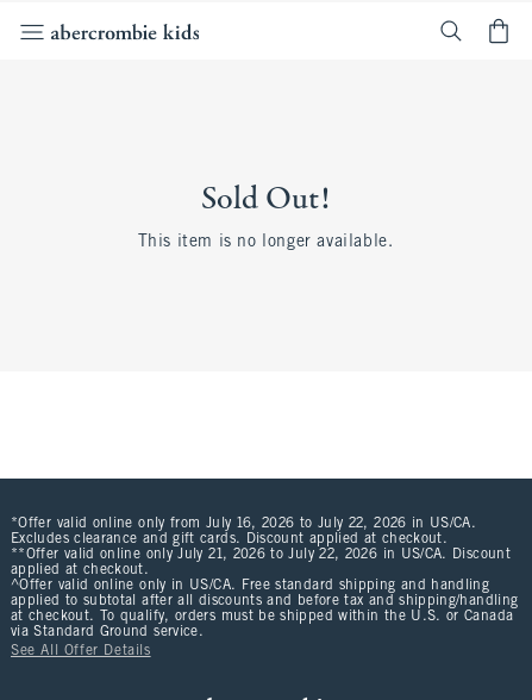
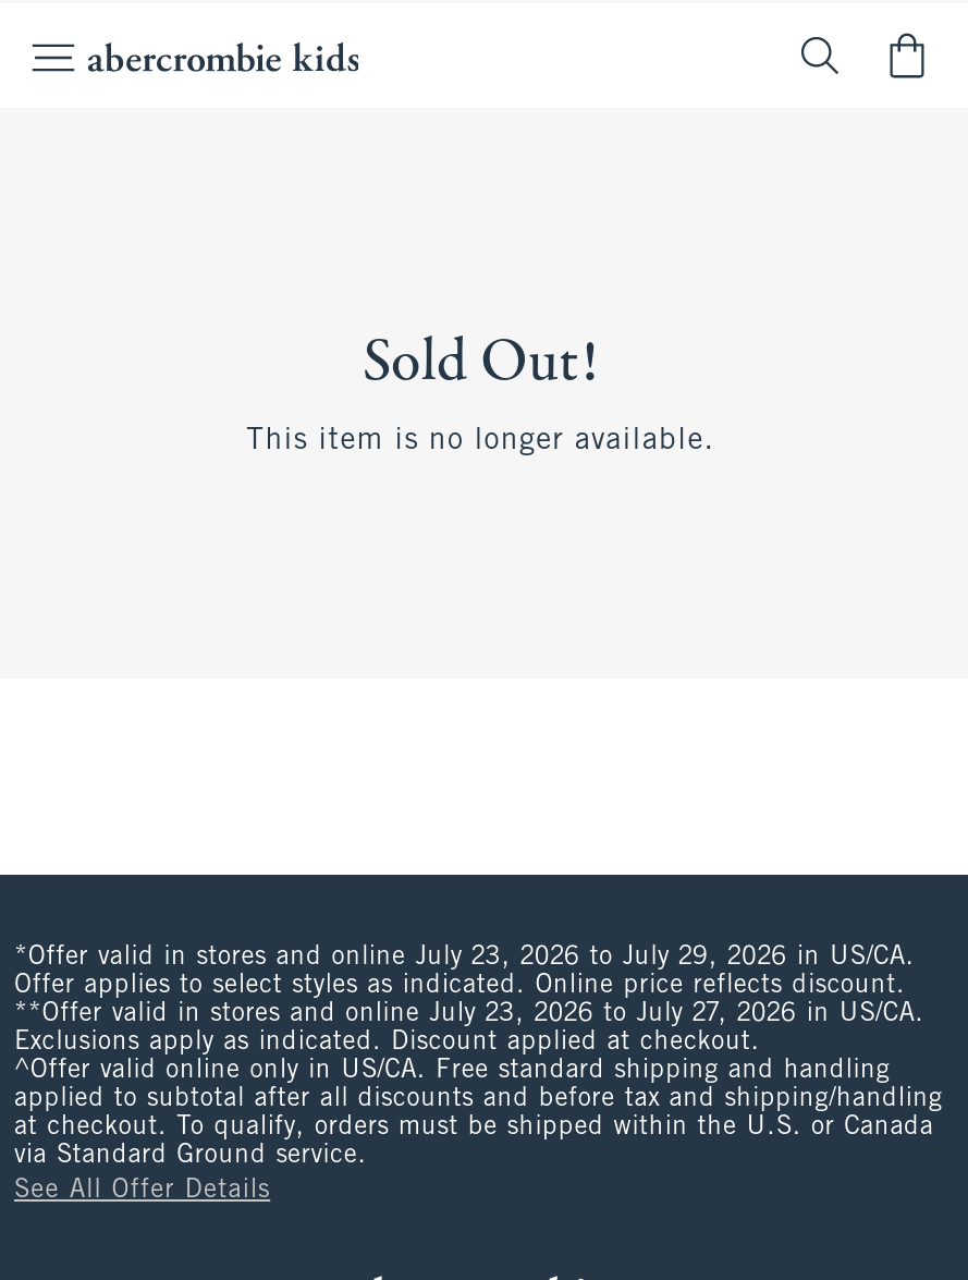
[11,517,511,577] *Offer valid online only from July 16, 2026 to July 22, 2026 in US/CA. | Excludes clearance and gift cards. Discount applied at checkout. | **Offer valid online only July 21, 2026 to July 22, 2026 in US/CA. Discount | applied at checkout. -> [14,944,924,1056] *Offer valid in stores and online July 23, 2026 to July 29, 2026 in US/CA. | Offer applies to select styles as indicated. Online price reflects discount. | **Offer valid in stores and online July 23, 2026 to July 27, 2026 in US/CA. | Exclusions apply as indicated. Discount applied at checkout.

